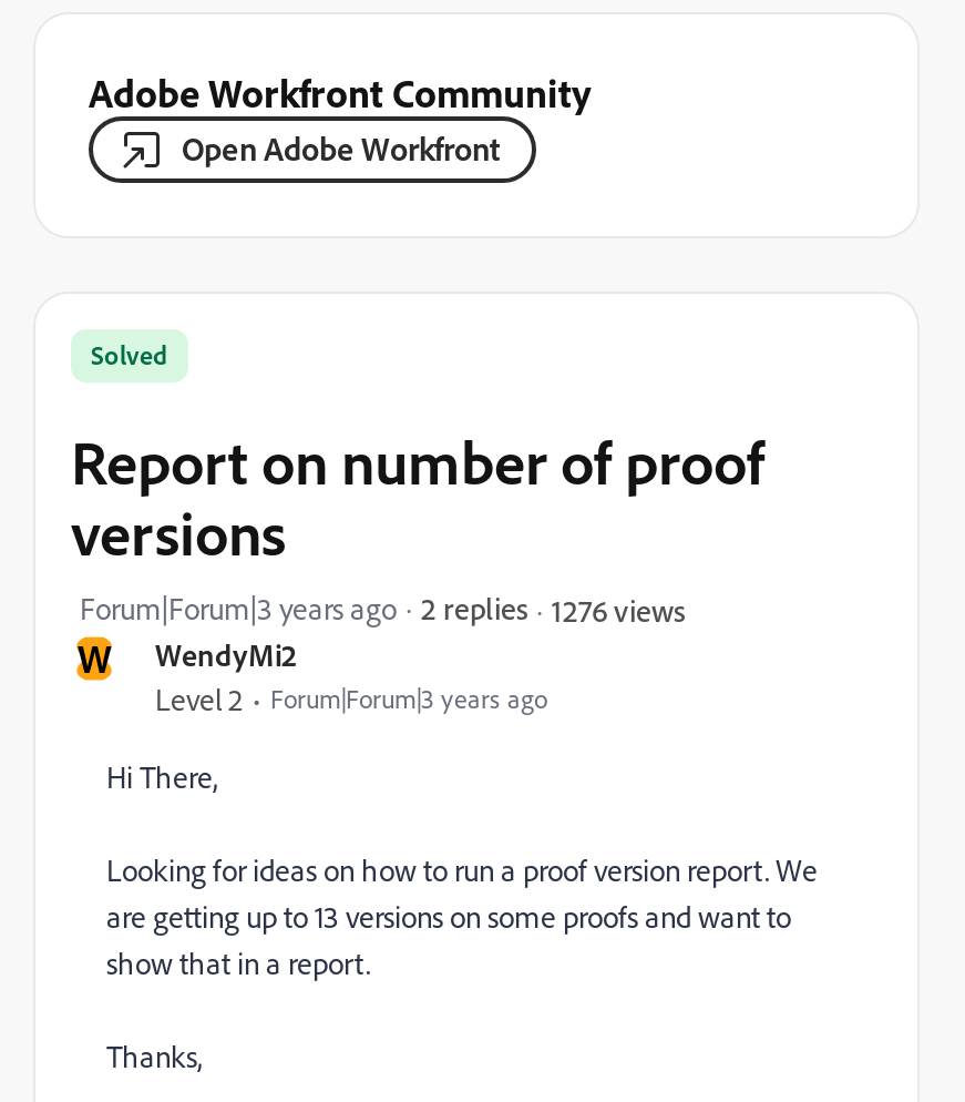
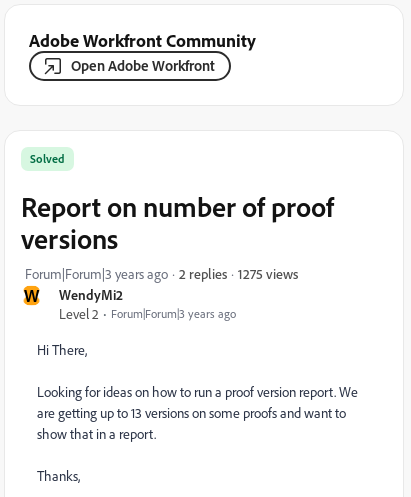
[552,590,685,627] 1276 views -> [238,264,298,281] 1275 views

